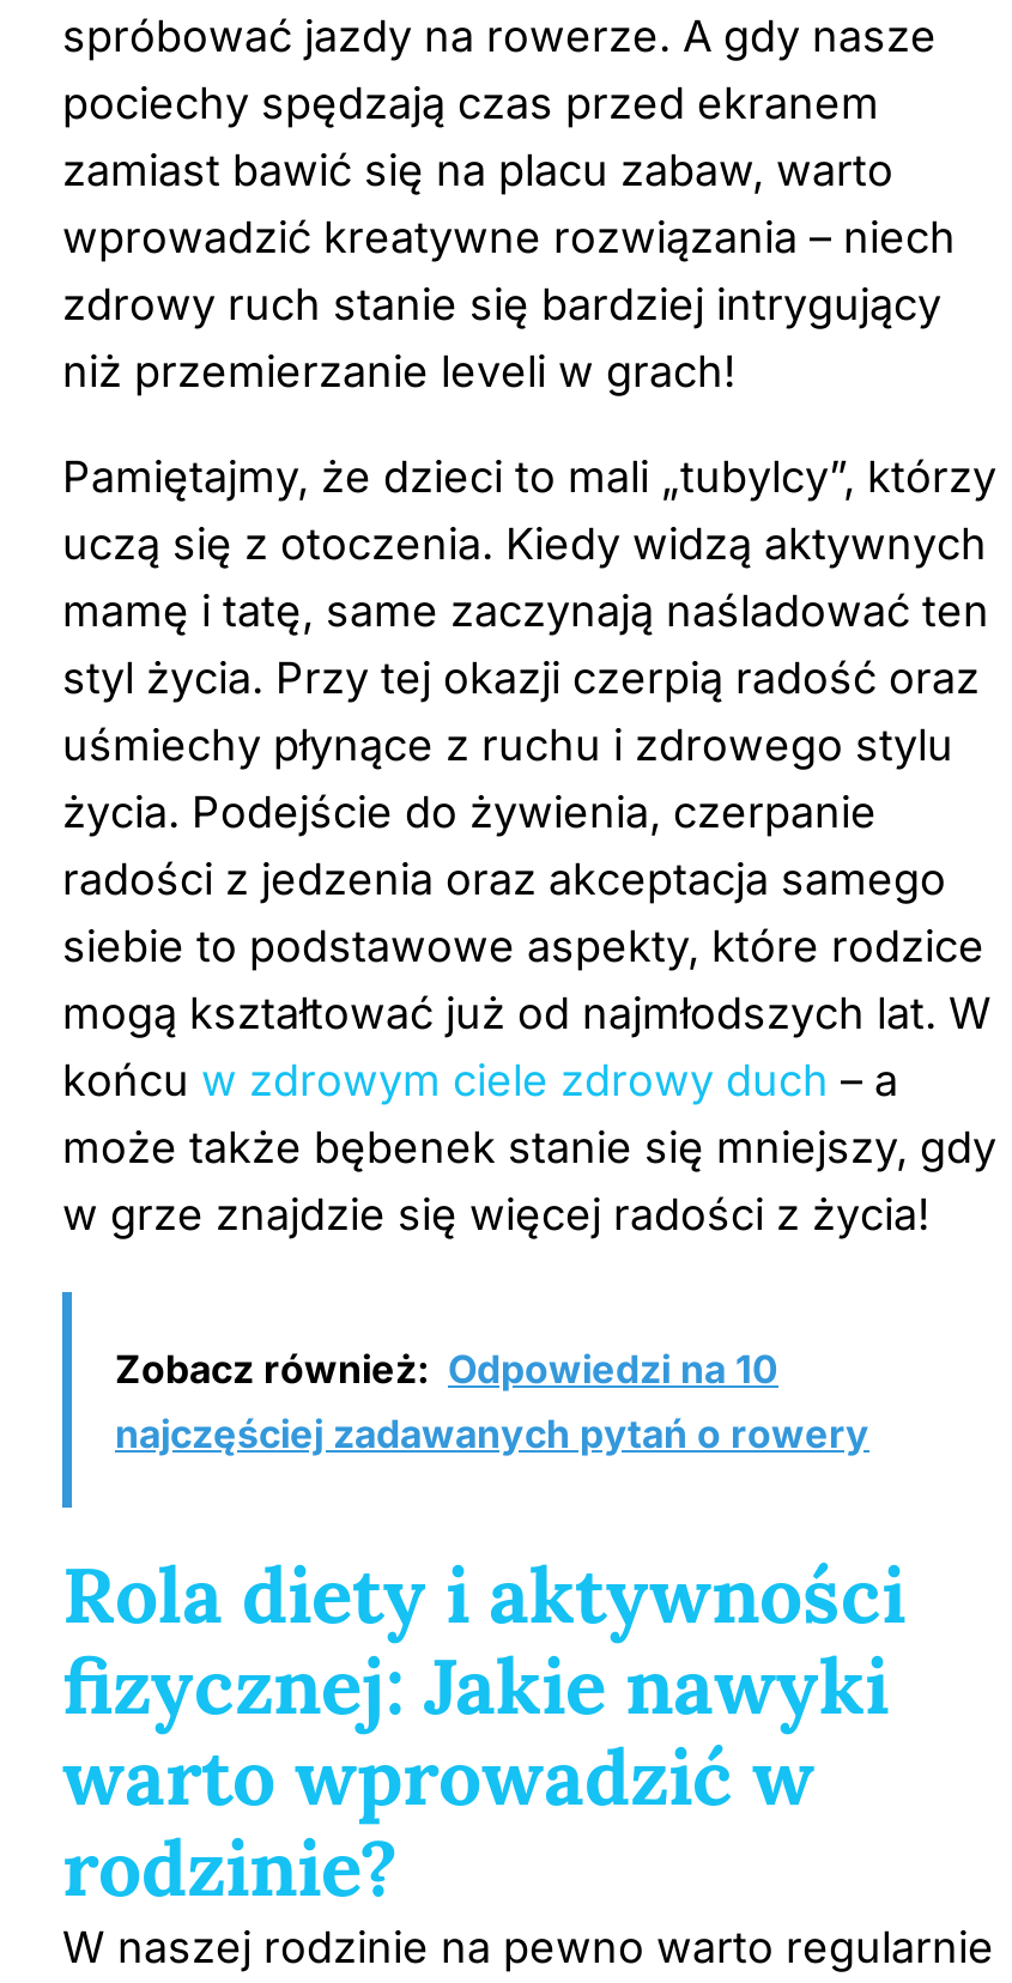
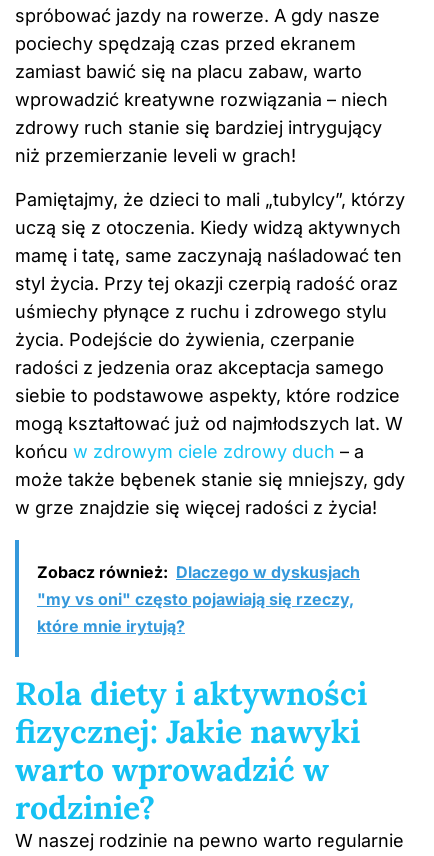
[115,1344,869,1457] Zobacz również: Odpowiedzi na 10 | najczęściej zadawanych pytań o rowery -> [37,562,360,636] Zobacz również: Dlaczego w dyskusjach | "my vs oni" często pojawiają się rzeczy, | które mnie irytują?

